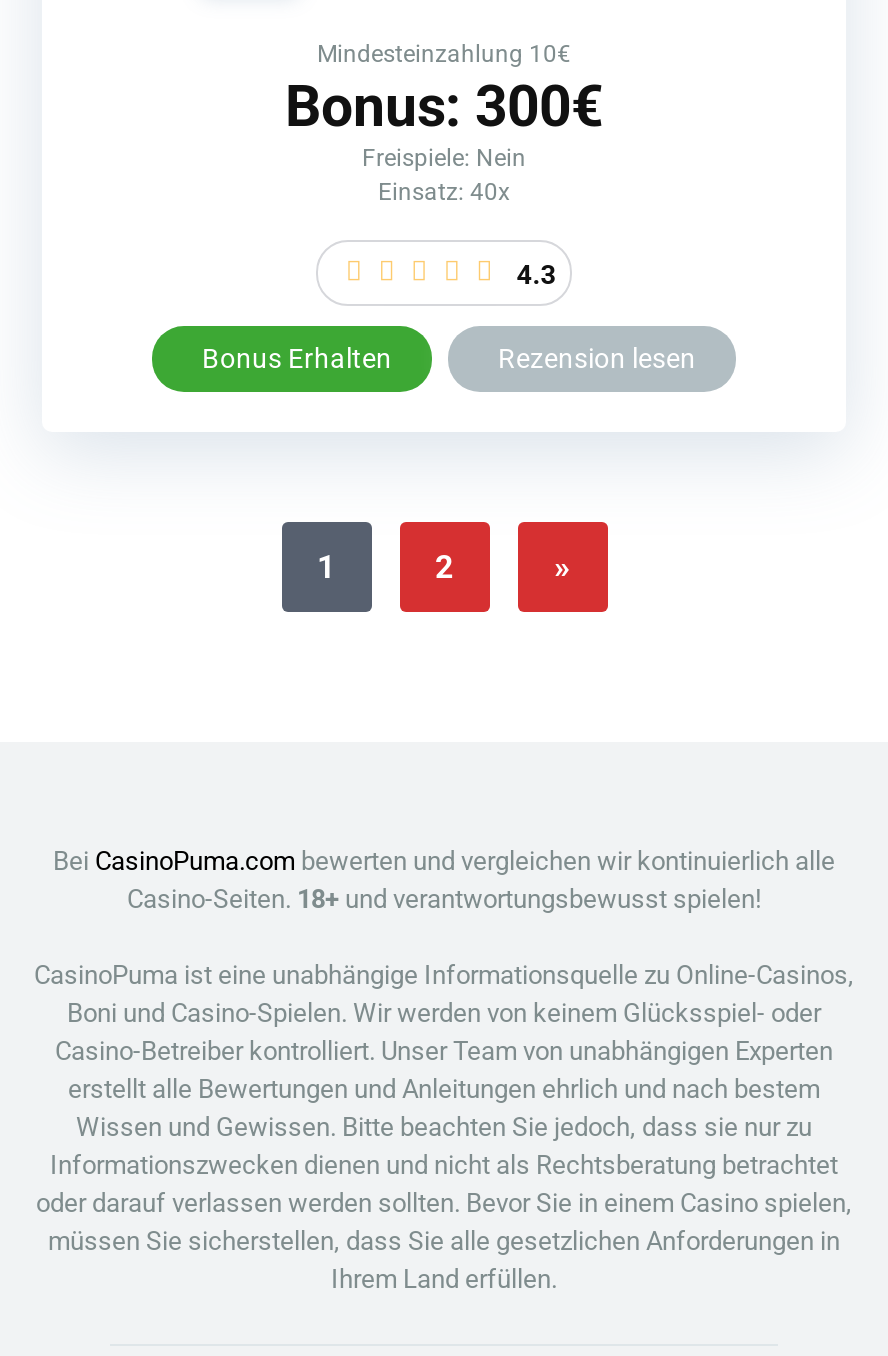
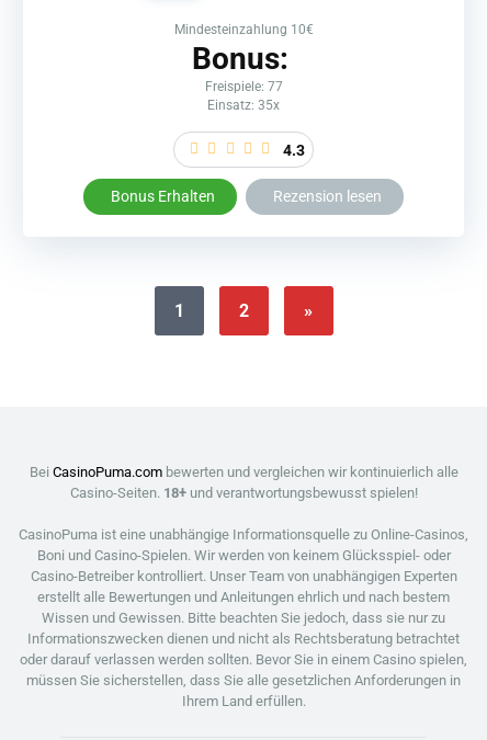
[285,74,603,206] Bonus: 300€ | Freispiele: Nein | Einsatz: 40x -> [191,41,296,113] Bonus: | Freispiele: 77 | Einsatz: 35x

